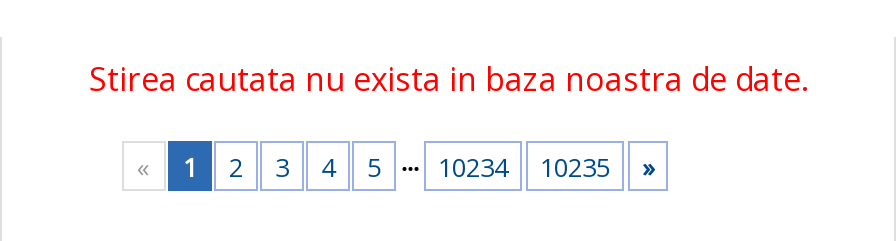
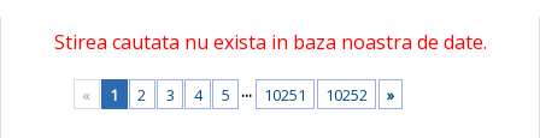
[367,143,508,184] 5 ... 10234 -> [221,80,306,105] 5 ... 10251
[540,148,610,184] 10235 -> [325,83,368,105] 10252

